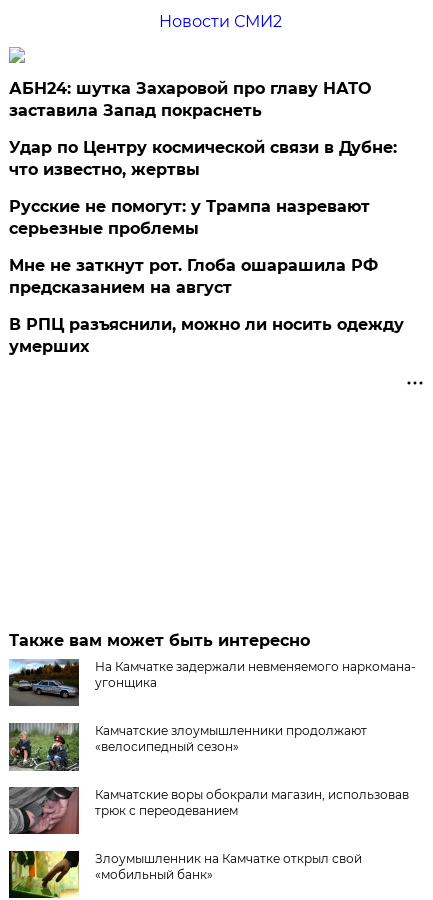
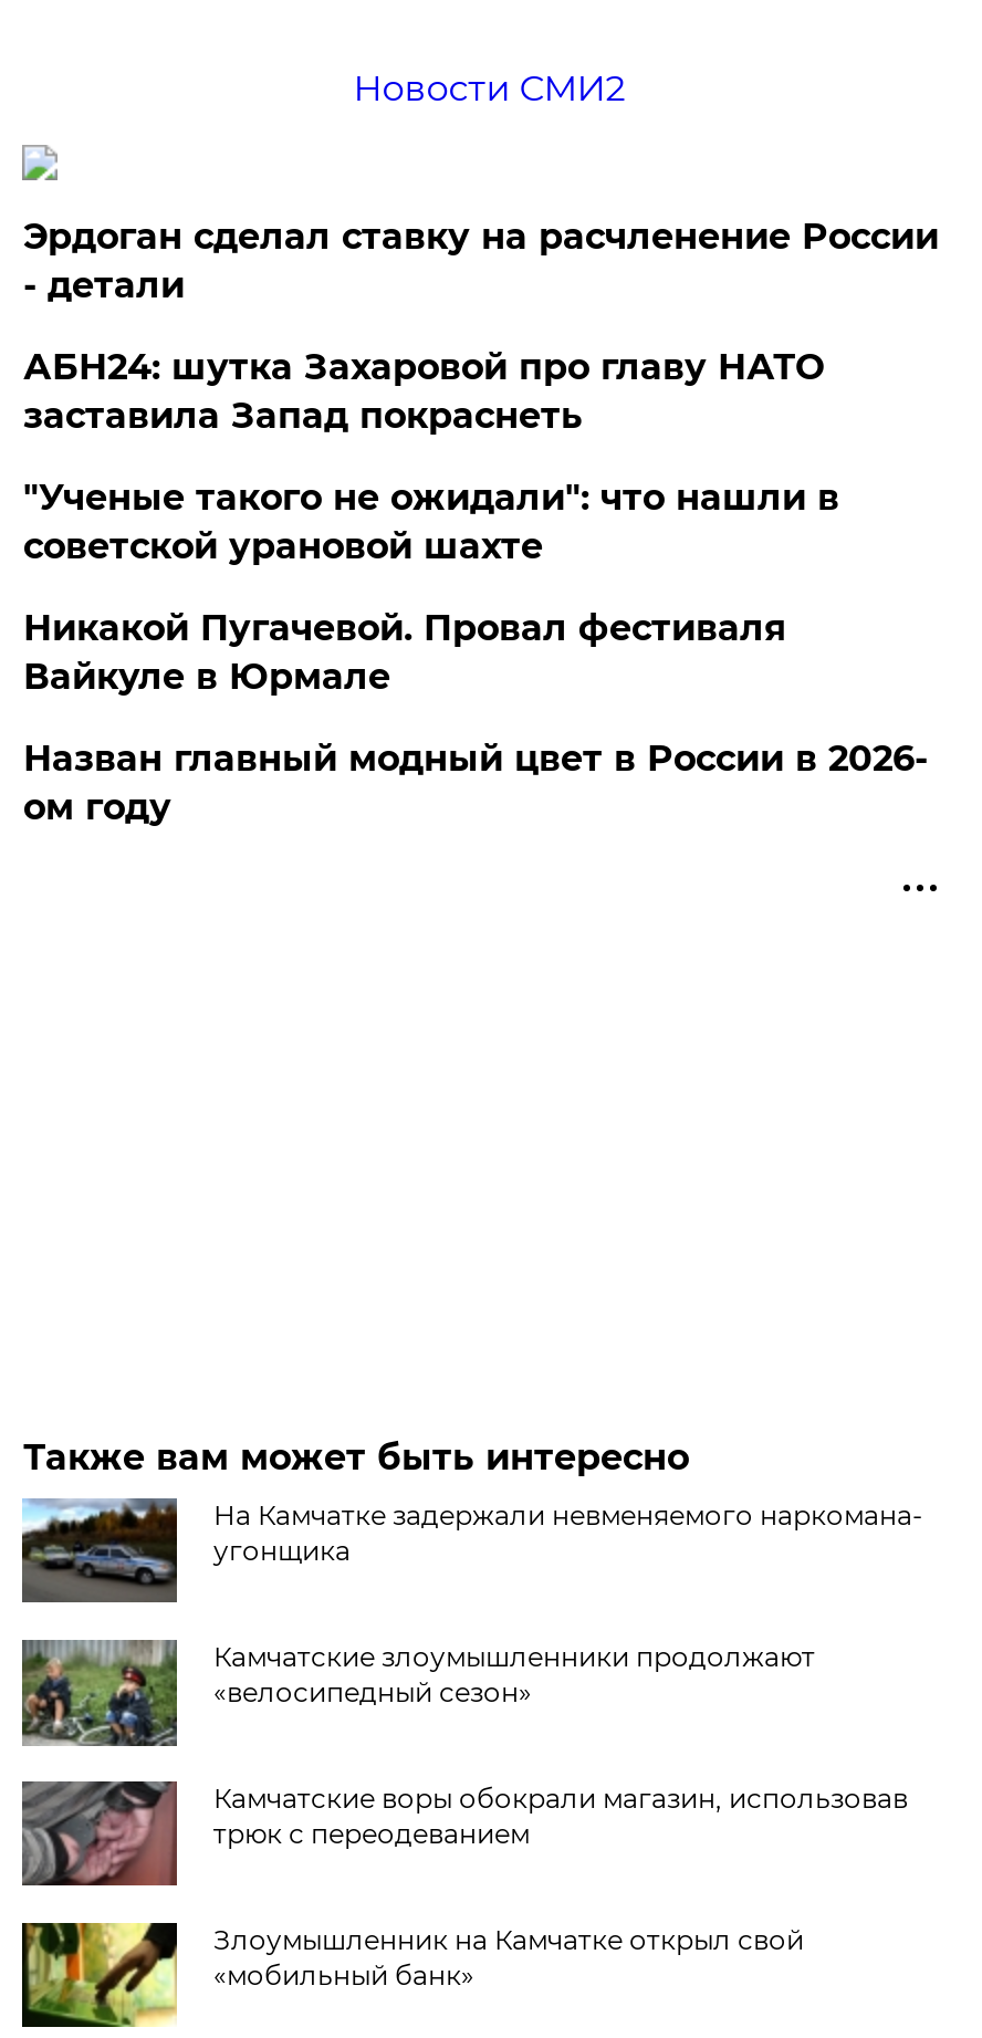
none -> [23,216,939,307] Эрдоган сделал ставку на расчленение России | - детали
moved [9,79,371,120] -> [23,346,824,437]: АБН24: шутка Захаровой про главу НАТО | заставила Запад покраснеть
[9,138,404,356] Удар по Центру космической связи в Дубне: | что известно, жертвы | Русские не помогут: у Трампа назревают | серьезные проблемы | Мне не заткнут рот. Глоба ошарашила РФ | предсказанием на август | В РПЦ разъяснили, можно ли носить одежду | умерших -> [23,477,928,828] "Ученые такого не ожидали": что нашли в | советской урановой шахте | Никакой Пугачевой. Провал фестиваля | Вайкуле в Юрмале | Назван главный модный цвет в России в 2026- | ом году

